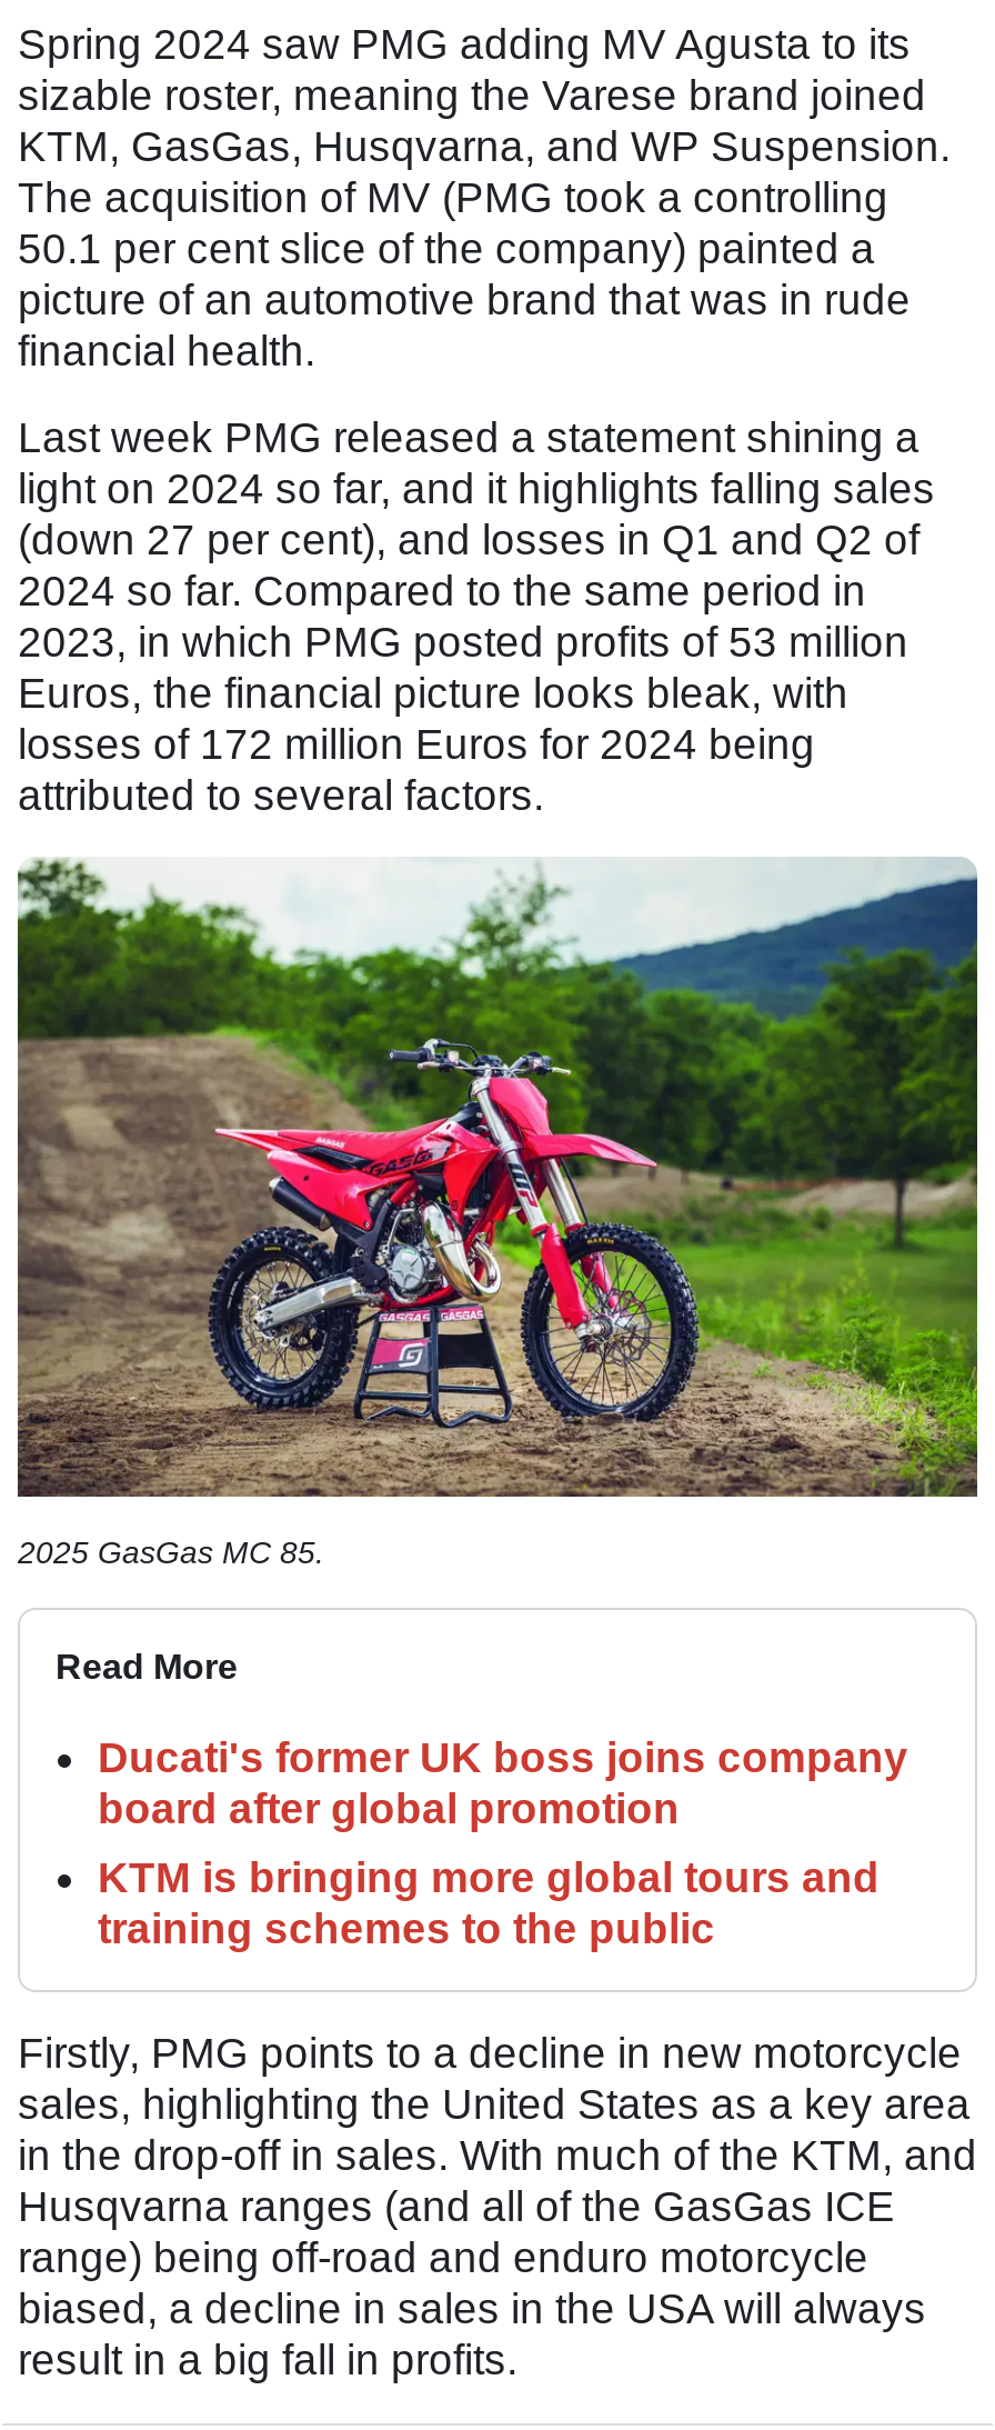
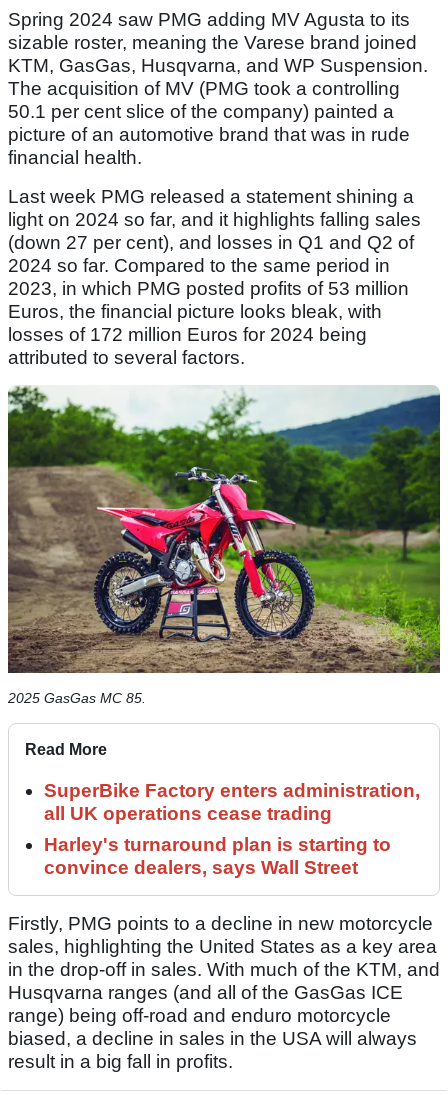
[98,1734,908,1832] Ducati's former UK boss joins company | board after global promotion -> [44,780,420,824] SuperBike Factory enters administration, | all UK operations cease trading
[98,1854,880,1952] KTM is bringing more global tours and | training schemes to the public -> [44,834,391,878] Harley's turnaround plan is starting to | convince dealers, says Wall Street

